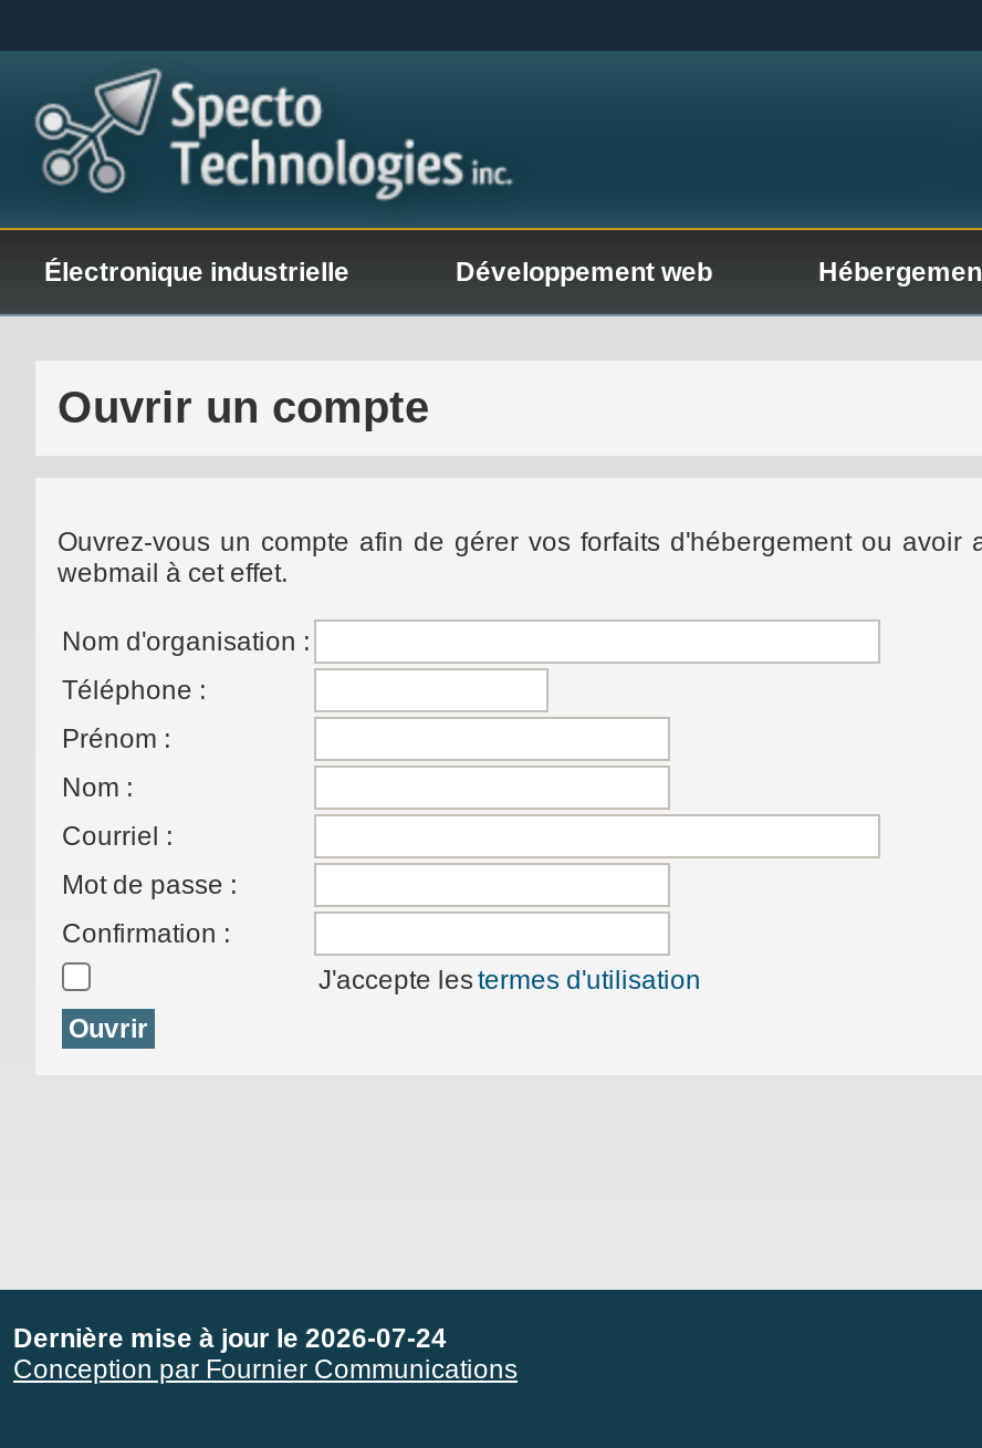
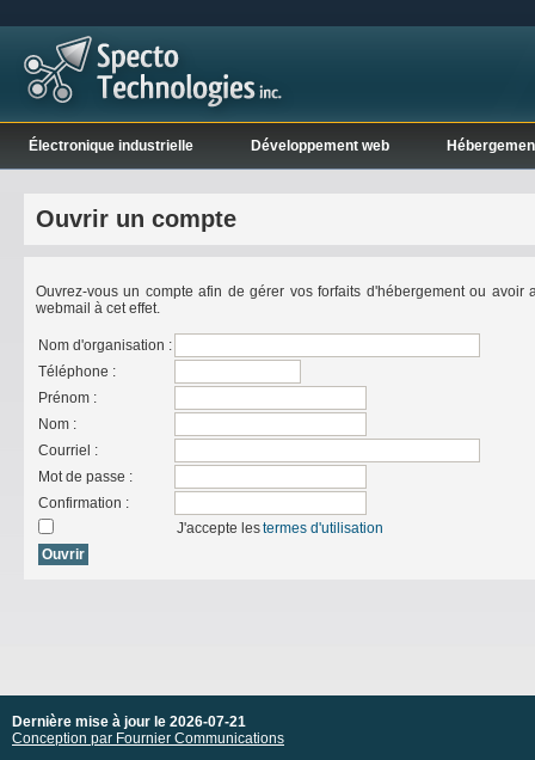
[13,1323,447,1354] Dernière mise à jour le 2026-07-24 -> [12,713,246,730] Dernière mise à jour le 2026-07-21

